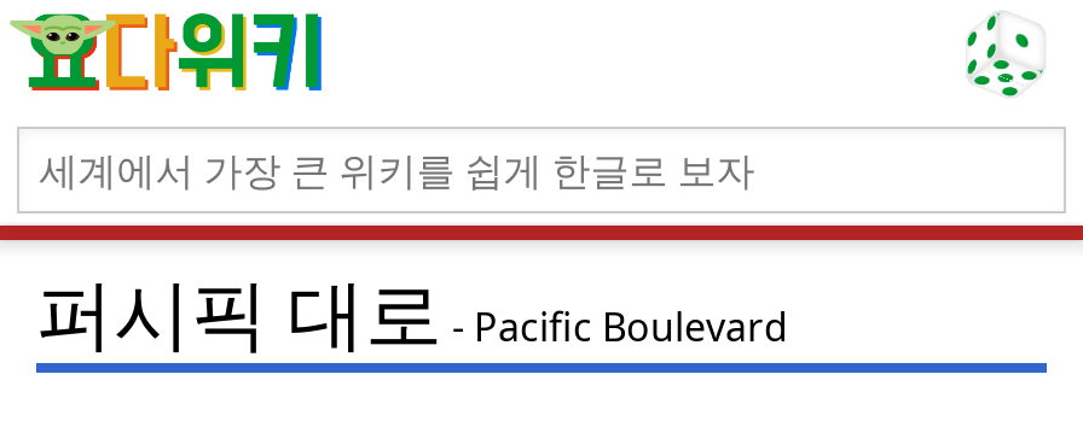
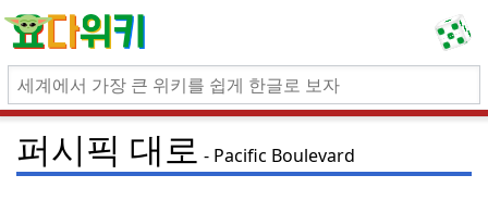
[965,11,1044,100] [image] -> [436,15,472,51] [image]

